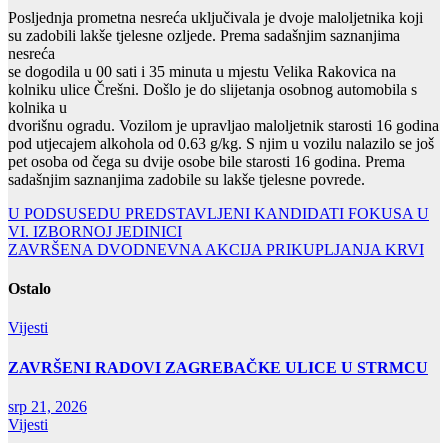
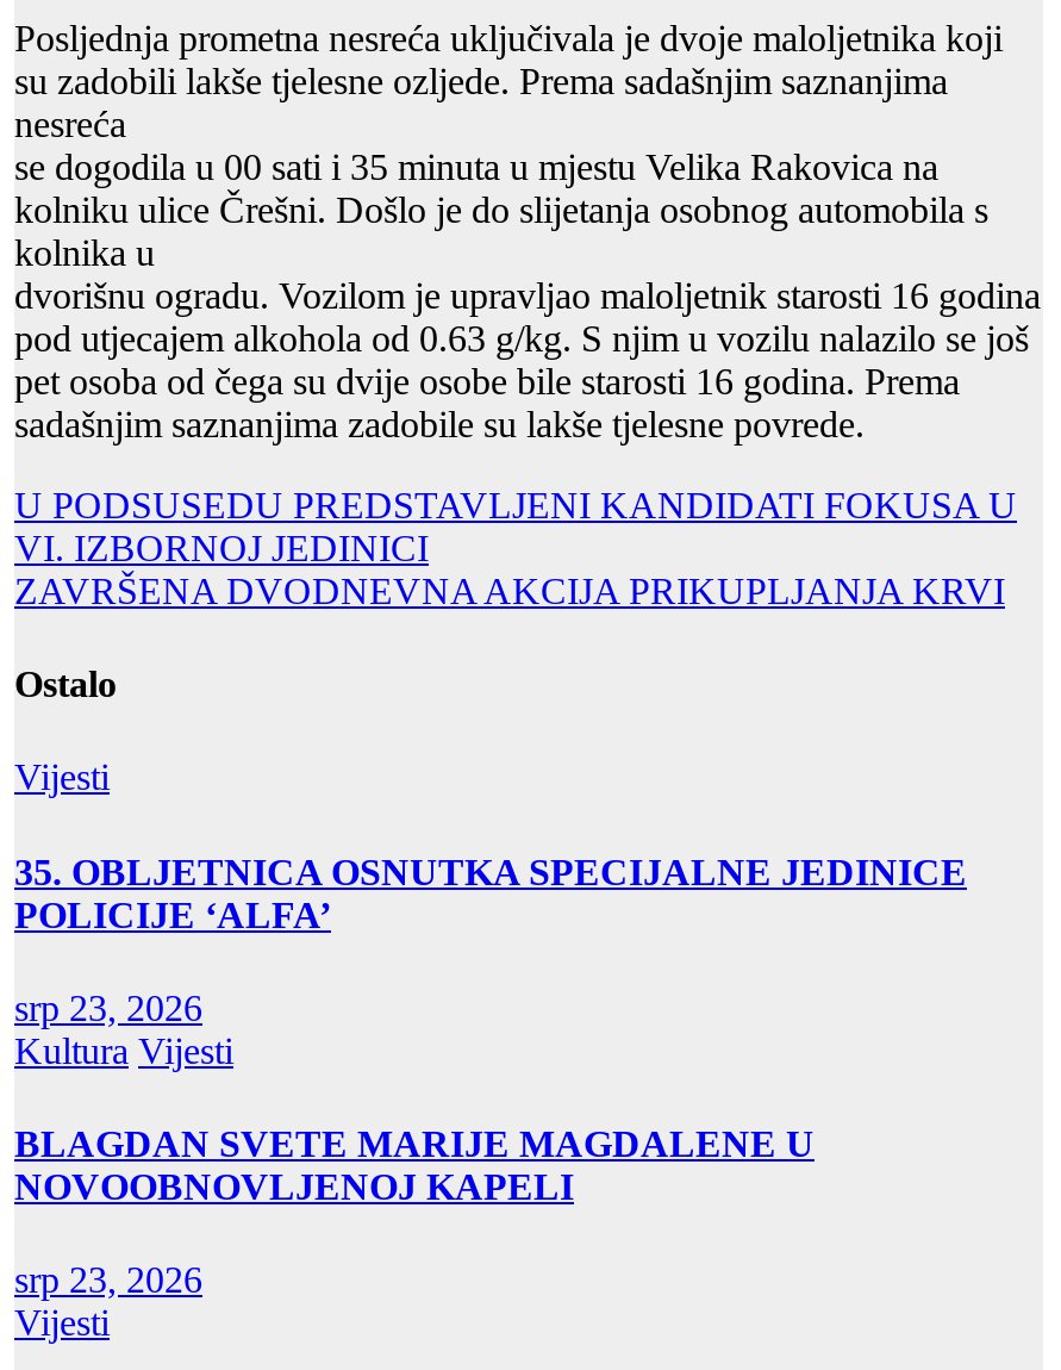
[8,358,428,415] ZAVRŠENI RADOVI ZAGREBAČKE ULICE U STRMCU | srp 21, 2026 -> [14,851,967,1300] 35. OBLJETNICA OSNUTKA SPECIJALNE JEDINICE | POLICIJE ‘ALFA’ | srp 23, 2026 | Kultura Vijesti | BLAGDAN SVETE MARIJE MAGDALENE U | NOVOOBNOVLJENOJ KAPELI | srp 23, 2026

